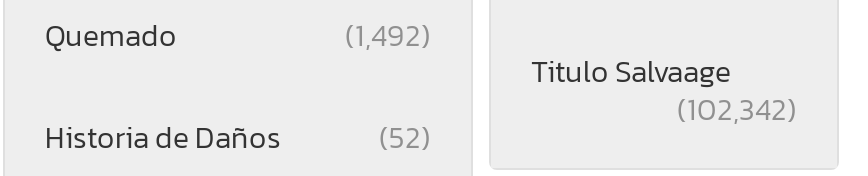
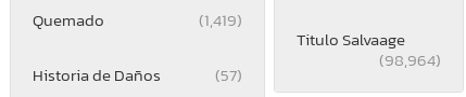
[345,11,431,57] (1,492) -> [199,7,242,32] (1,419)
[677,85,797,131] (102,342) -> [379,47,441,72] (98,964)
[379,113,431,159] (52) -> [215,62,242,87] (57)

